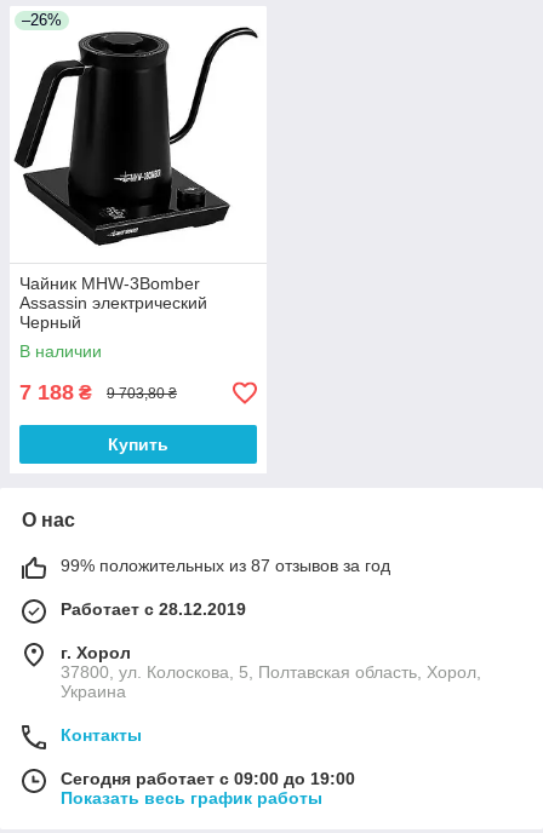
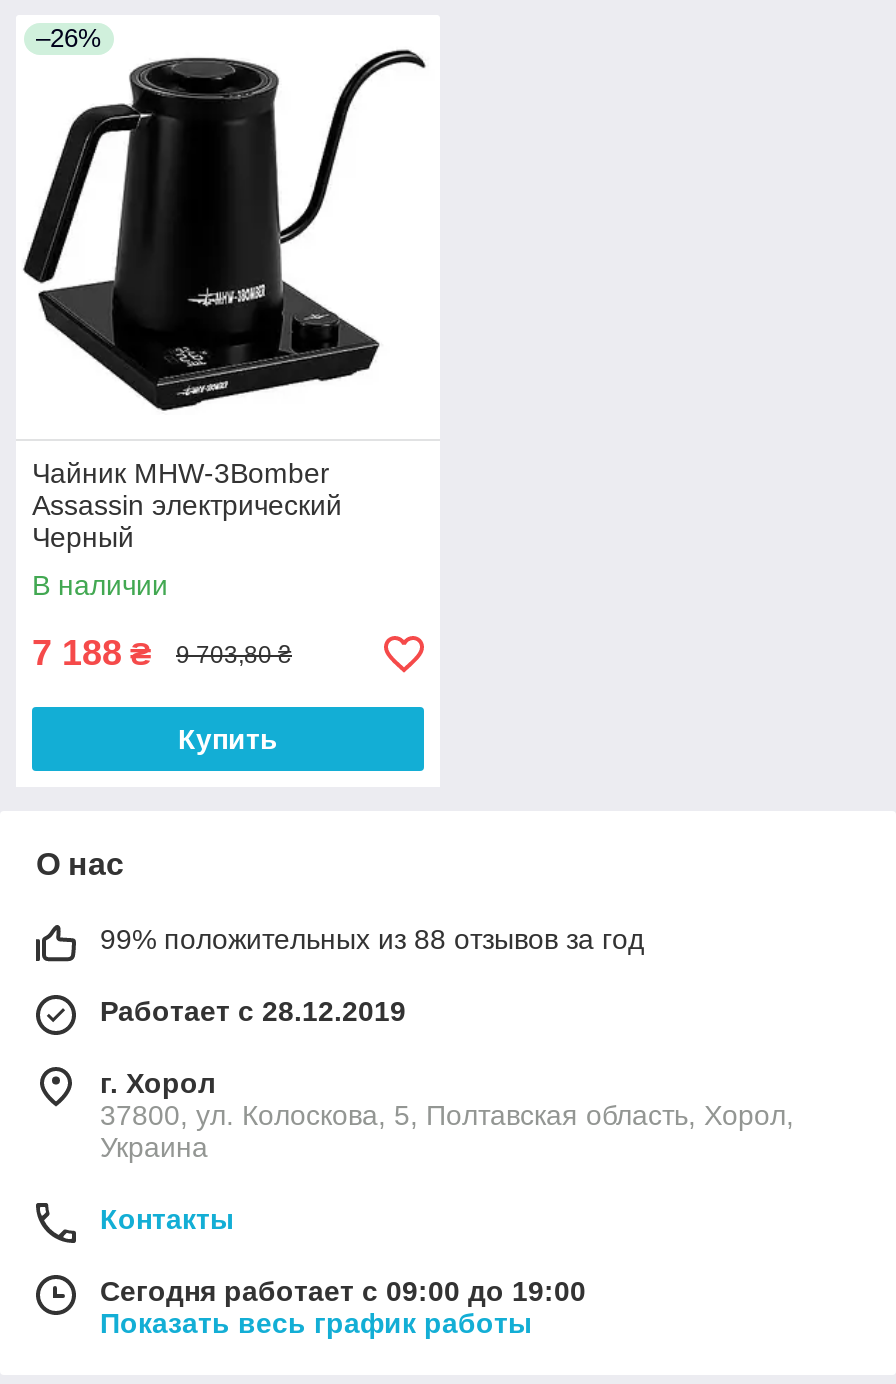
[61,556,390,576] 99% положительных из 87 отзывов за год -> [100,924,644,956] 99% положительных из 88 отзывов за год

